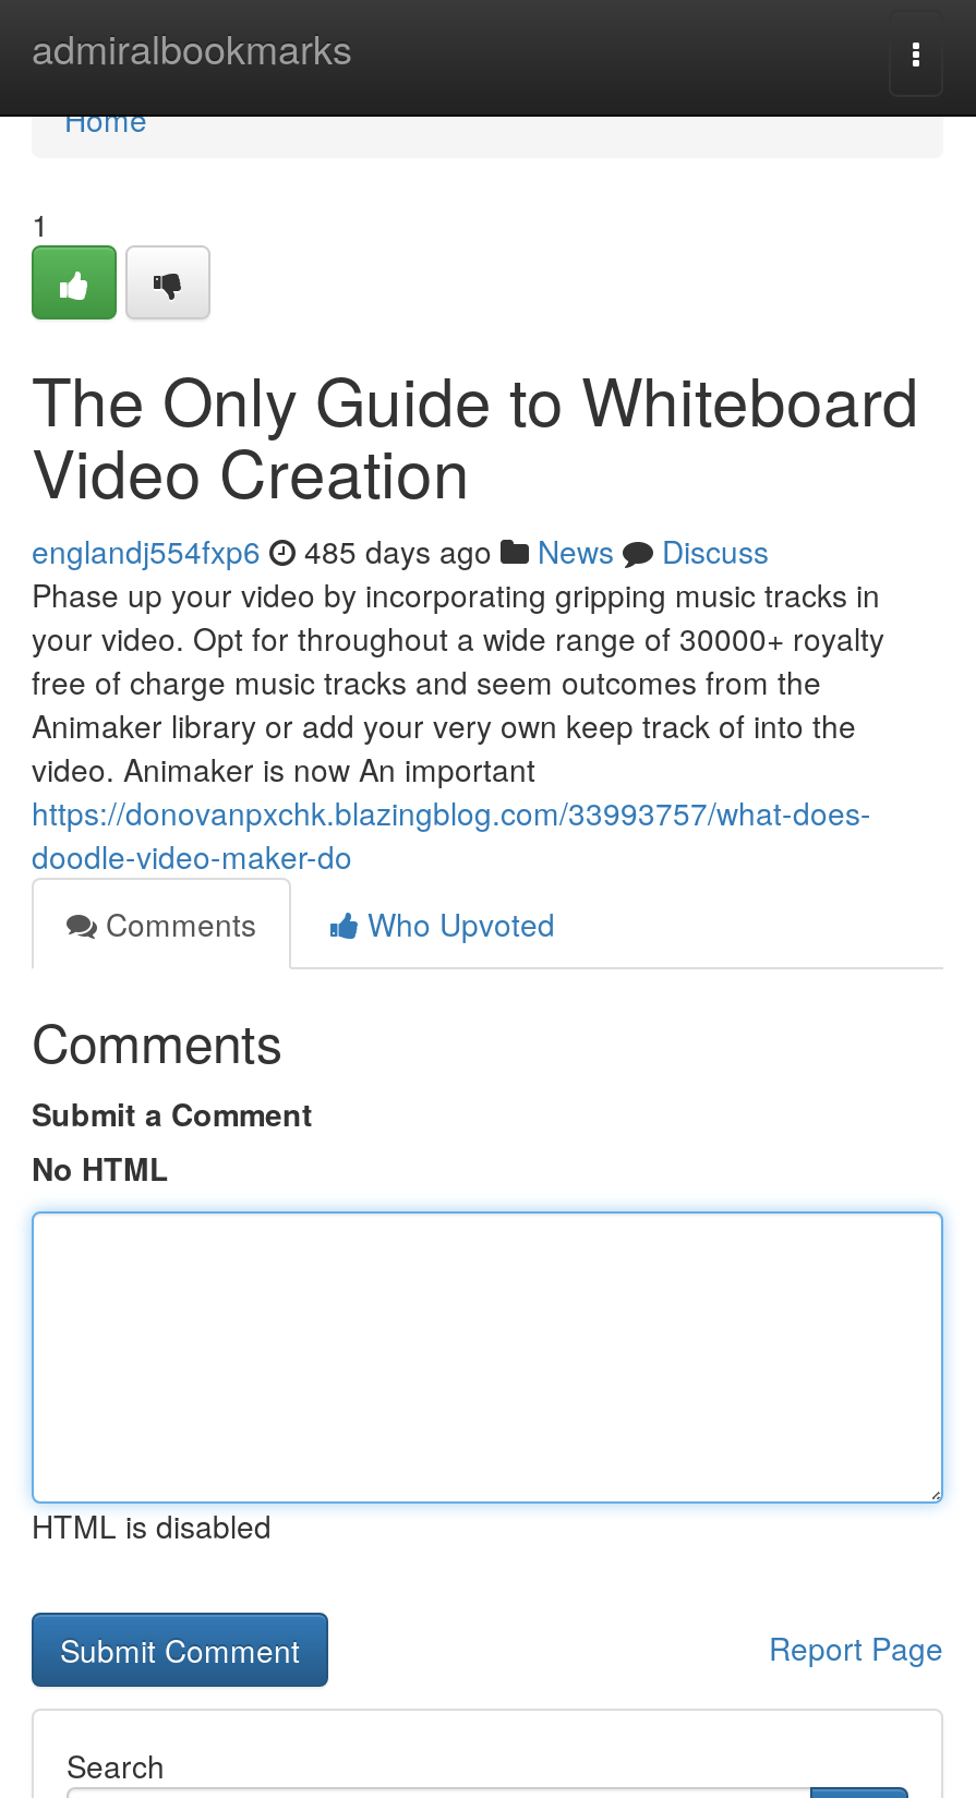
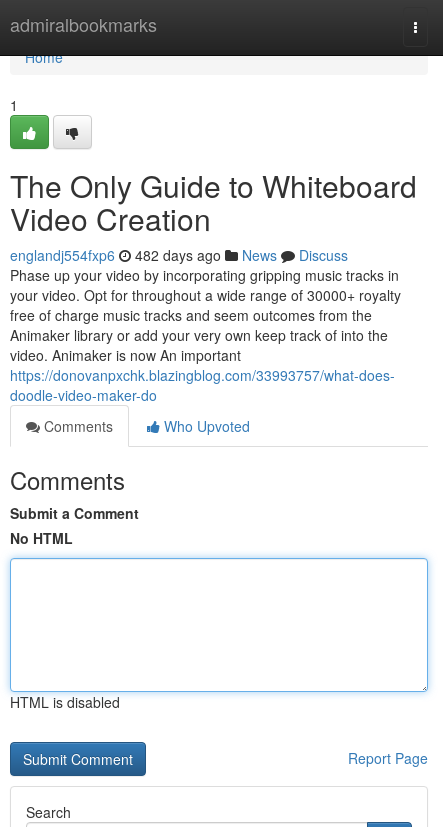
[32,529,769,572] englandj554fxp6 485 days ago News Discuss -> [10,245,348,265] englandj554fxp6 482 days ago News Discuss

